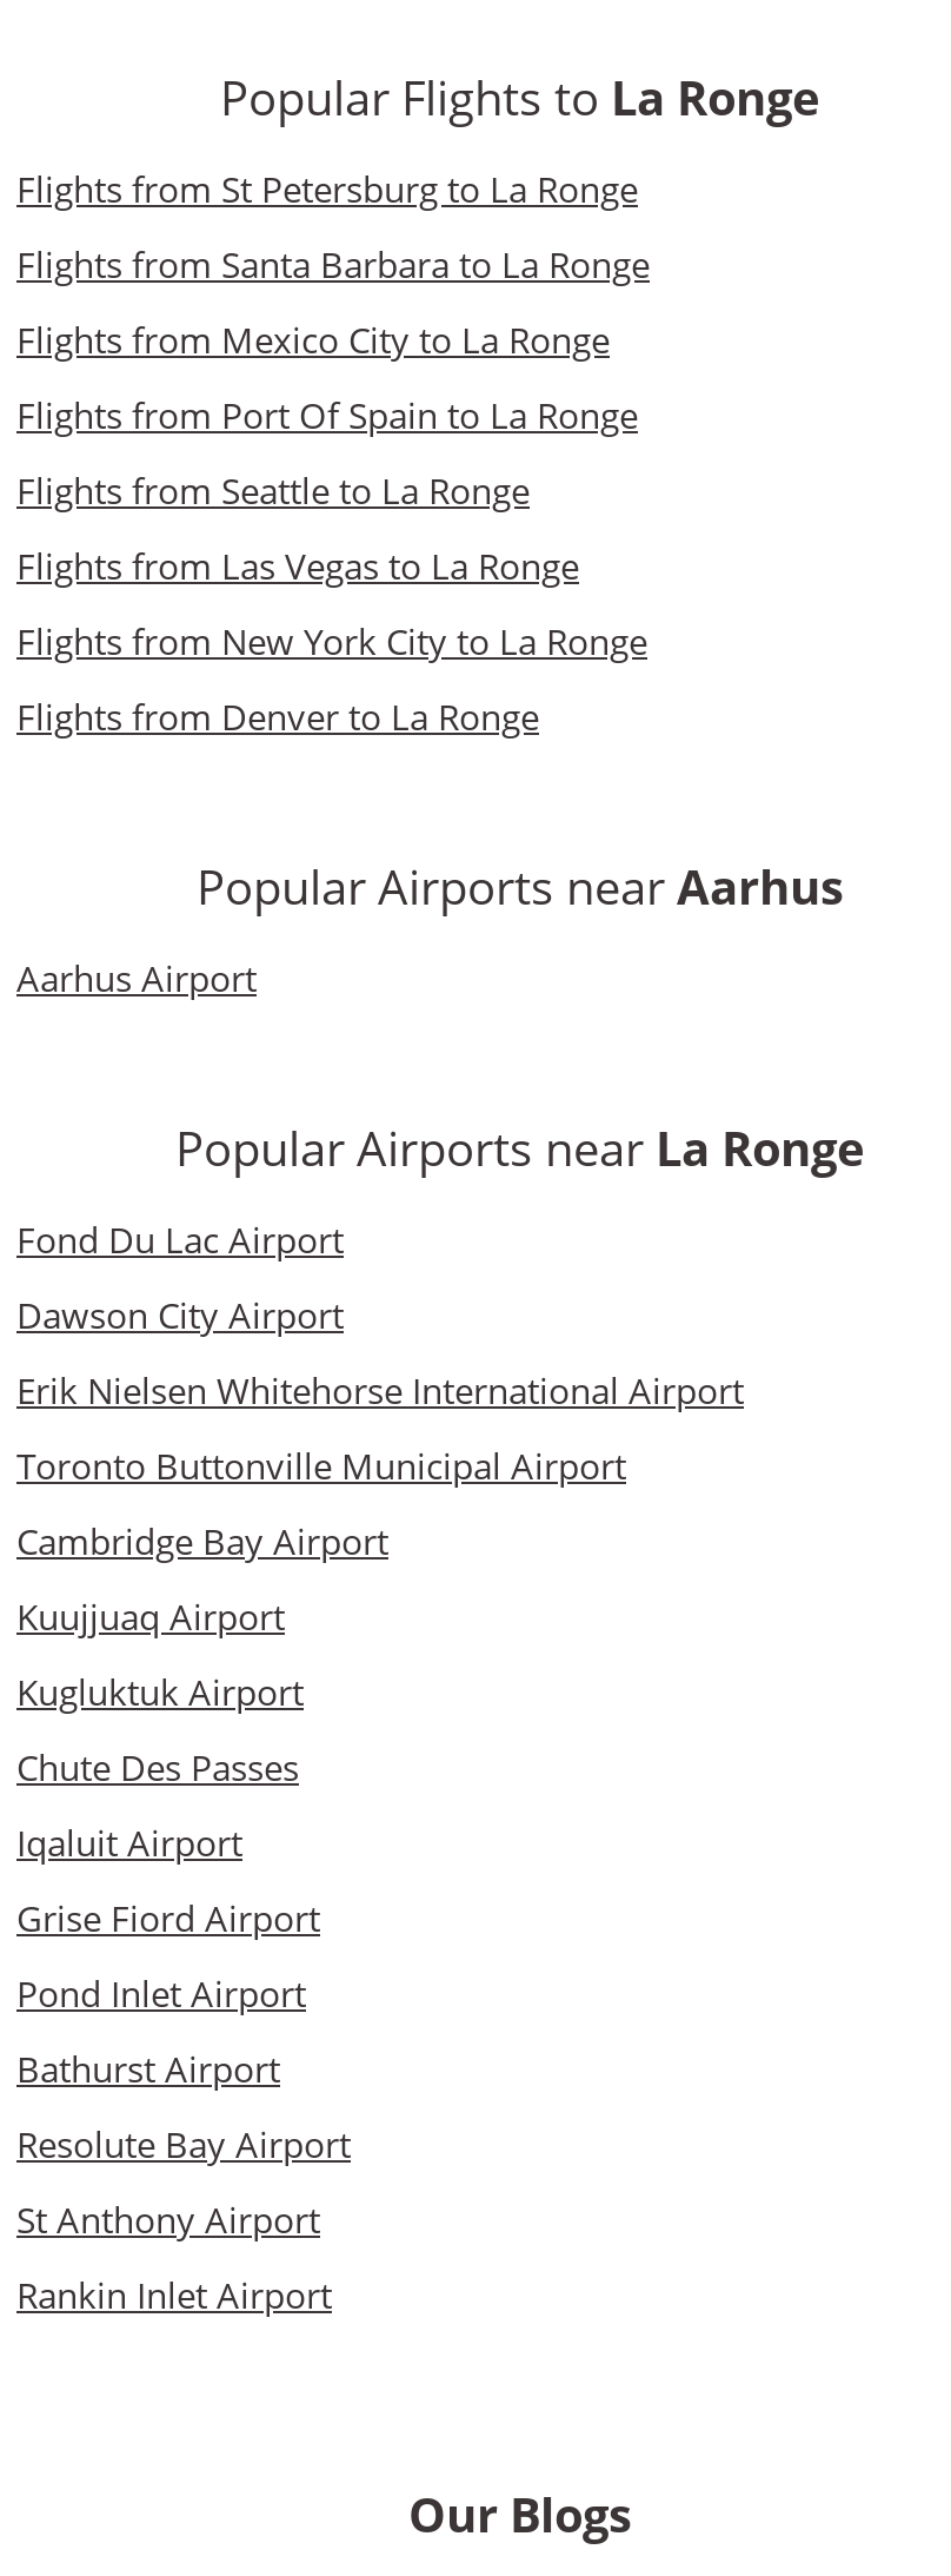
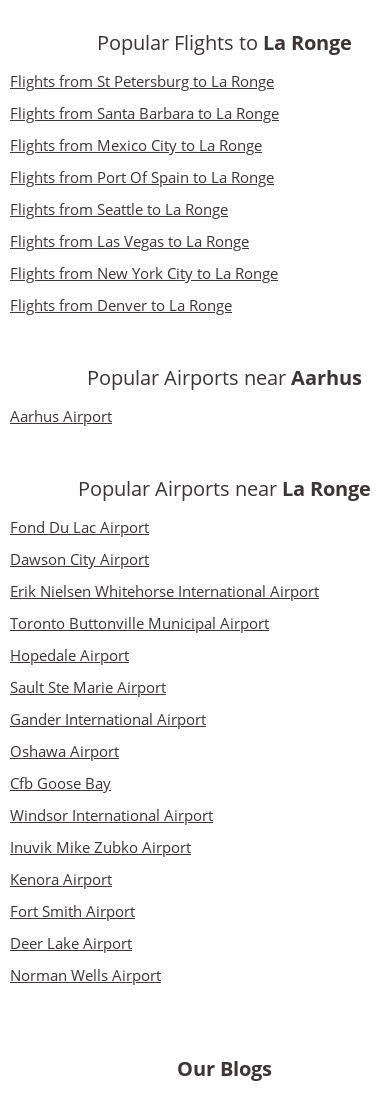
[16,1518,388,1565] Cambridge Bay Airport -> [10,645,129,665] Hopedale Airport
[16,1593,285,1640] Kuujjuaq Airport -> [10,677,166,697] Sault Ste Marie Airport
[16,1669,304,1716] Kugluktuk Airport -> [10,709,206,729] Gander International Airport
[16,1744,299,1791] Chute Des Passes -> [10,741,119,761] Oshawa Airport
[16,1819,242,1866] Iqaluit Airport -> [10,773,111,793] Cfb Goose Bay
[16,1895,320,1942] Grise Fiord Airport -> [10,805,213,825] Windsor International Airport
[16,1970,306,2017] Pond Inlet Airport -> [10,837,191,857] Inuvik Mike Zubko Airport
[16,2045,280,2093] Bathurst Airport -> [10,869,112,889] Kenora Airport
[16,2121,351,2168] Resolute Bay Airport -> [10,901,135,921] Fort Smith Airport
[16,2196,320,2243] St Anthony Airport -> [10,933,132,953] Deer Lake Airport
[16,2272,332,2319] Rankin Inlet Airport -> [10,965,161,985] Norman Wells Airport

